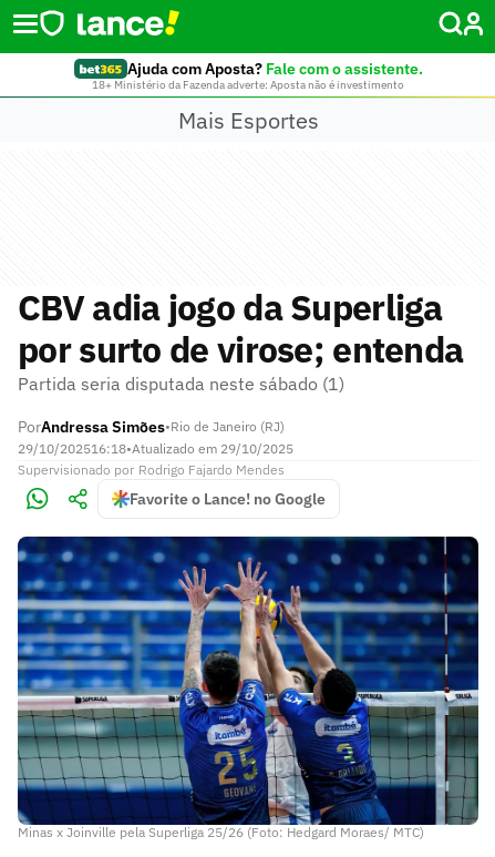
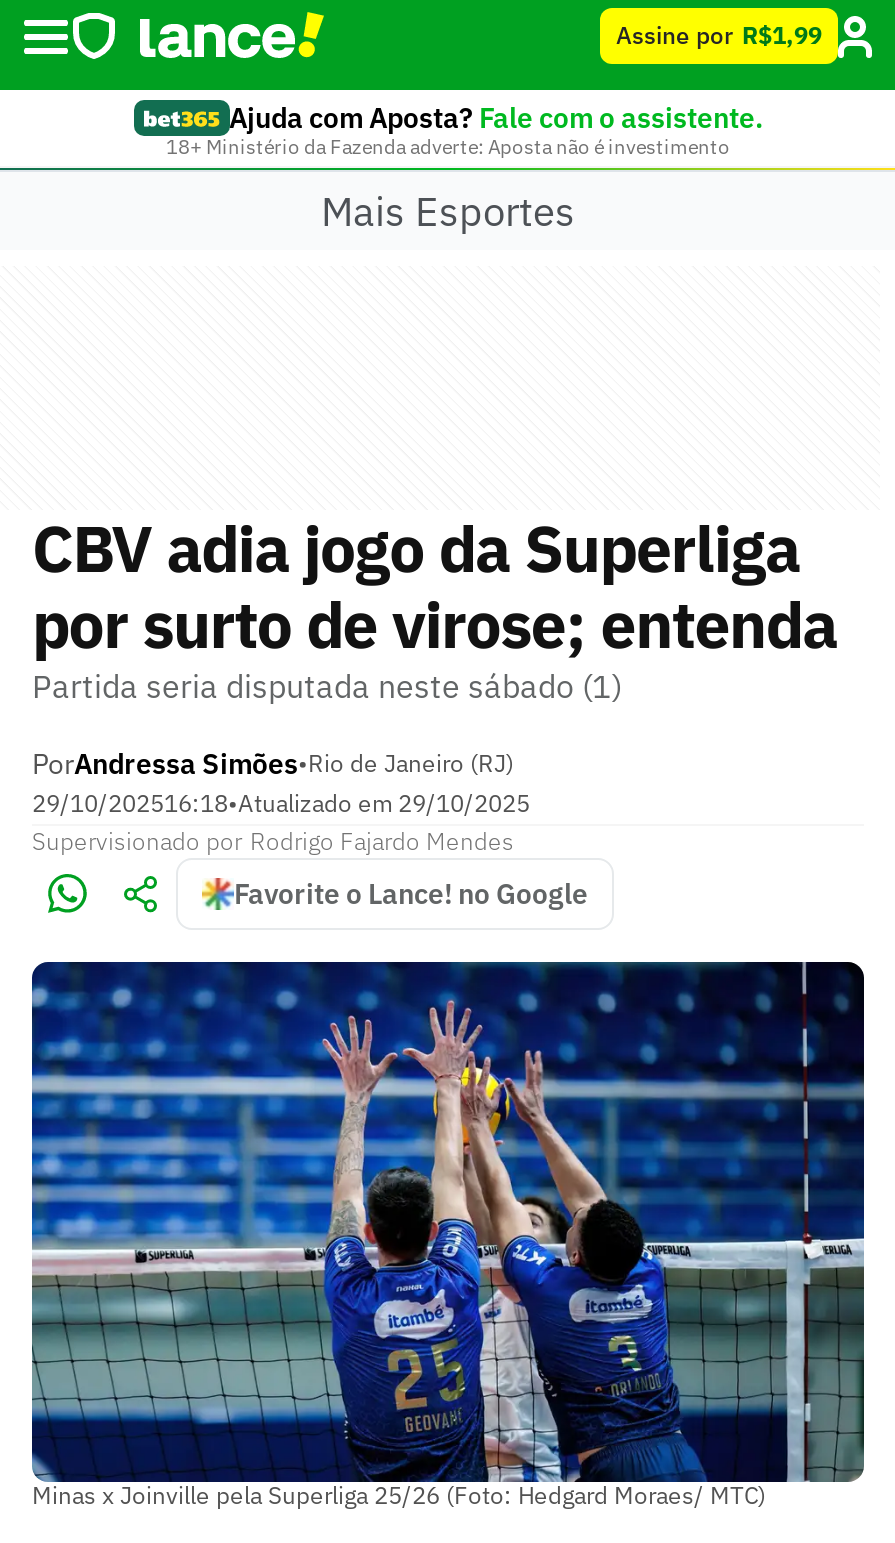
none -> [616,20,822,50] Assine por R$1,99

